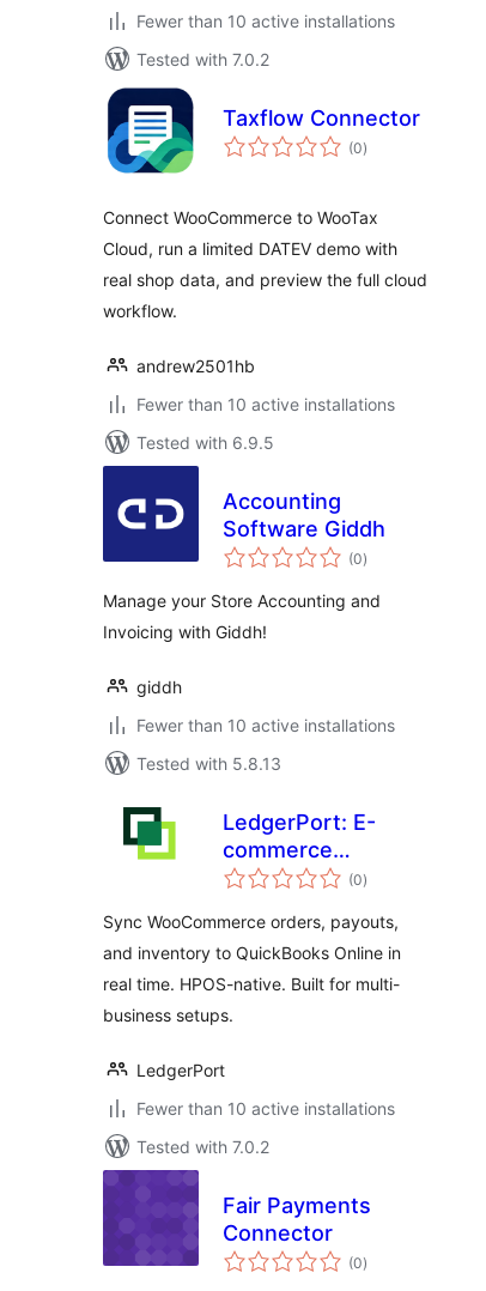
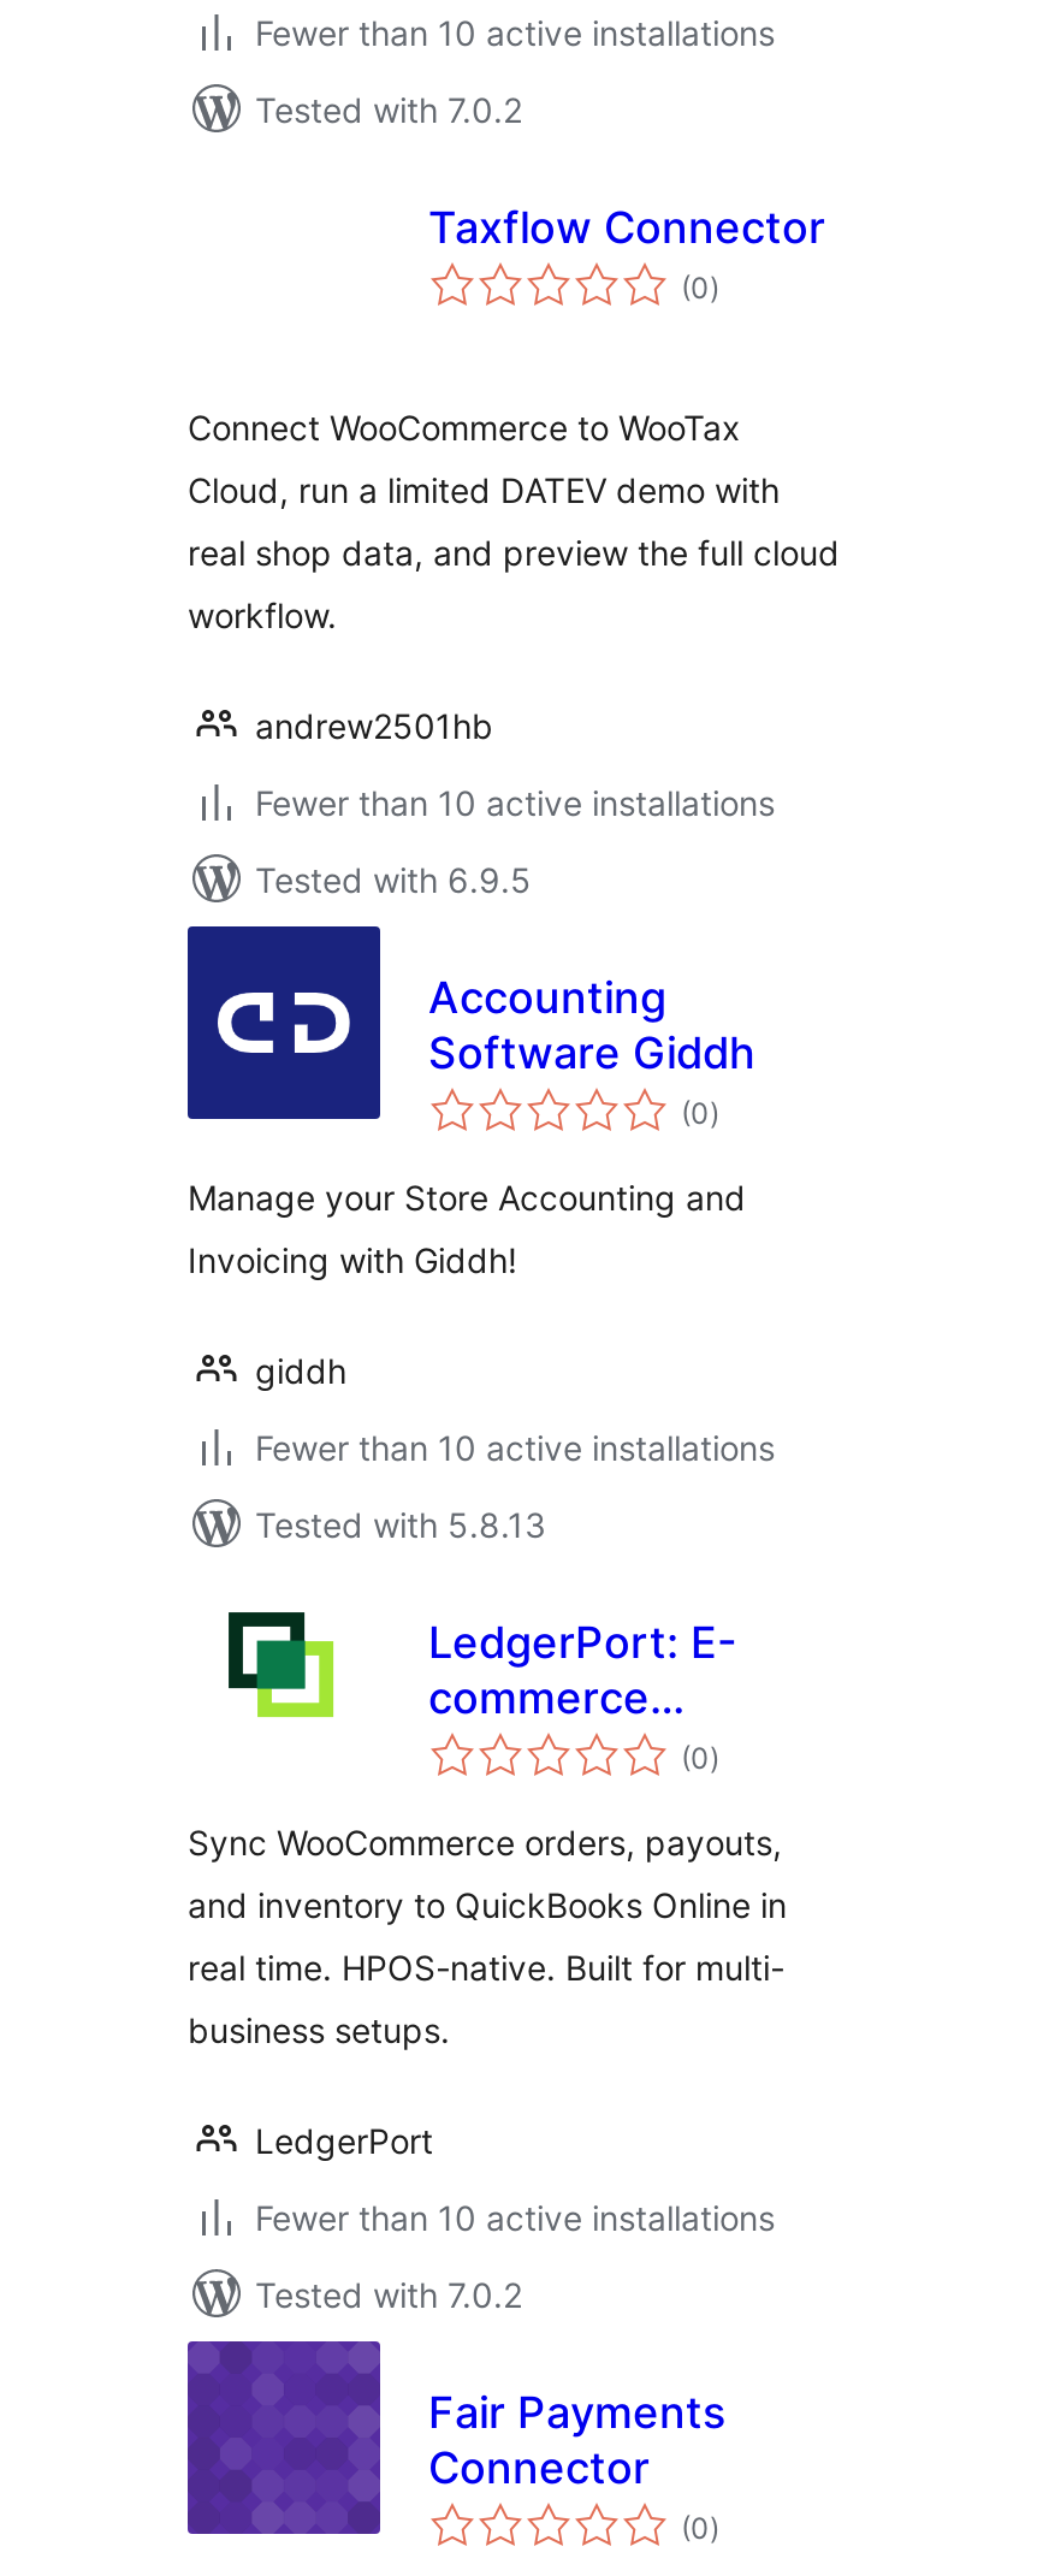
[107,86,195,175] [image] -> none

